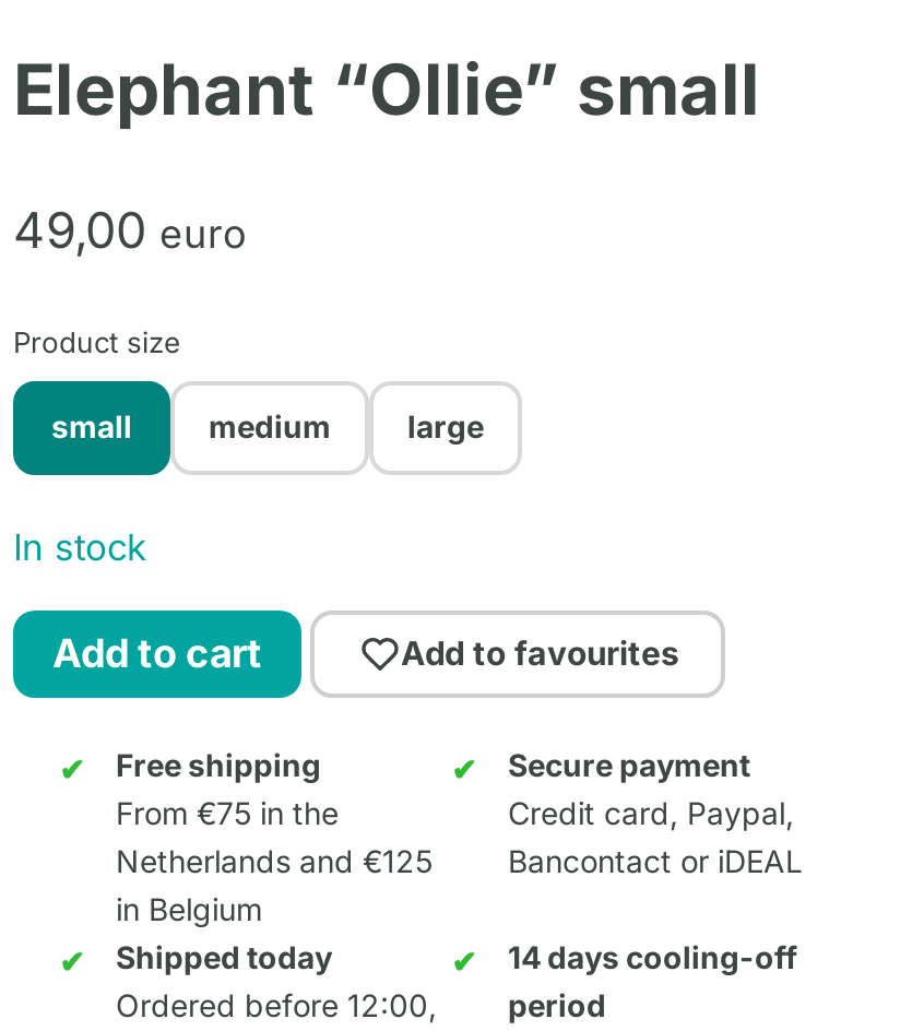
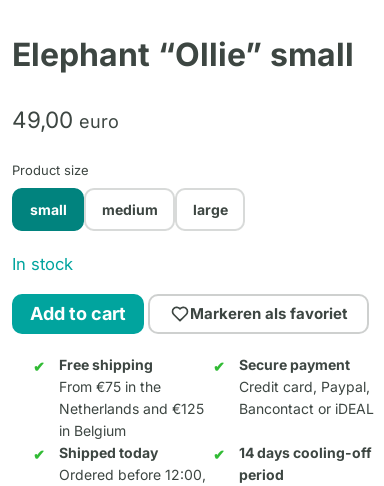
[401,633,678,674] Add to favourites -> [189,304,347,323] Markeren als favoriet

